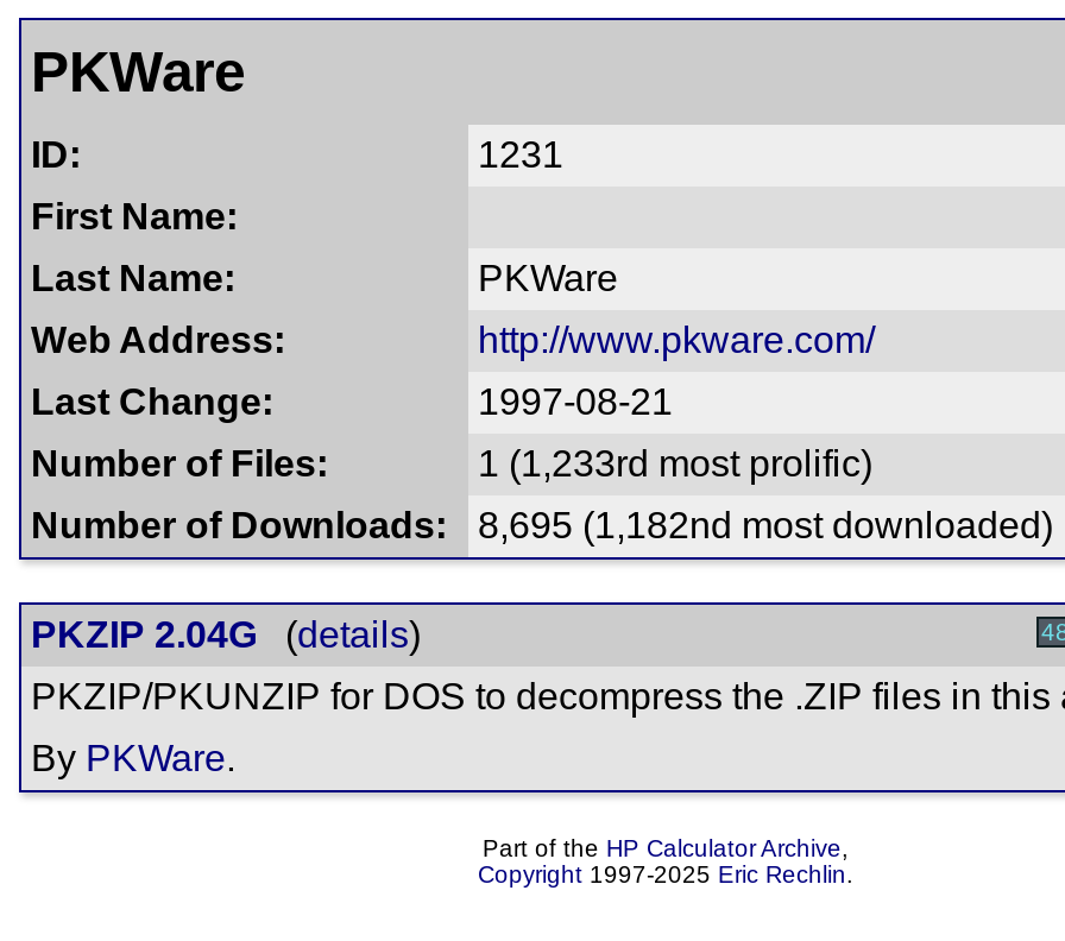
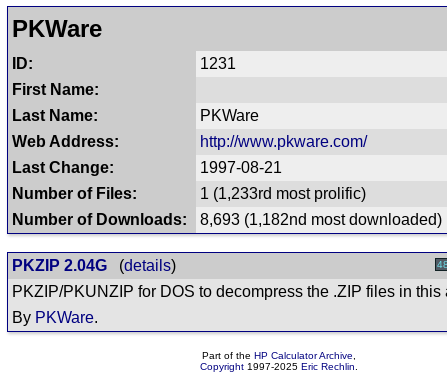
[478,505,1053,545] 8,695 (1,182nd most downloaded) -> [200,211,442,228] 8,693 (1,182nd most downloaded)

